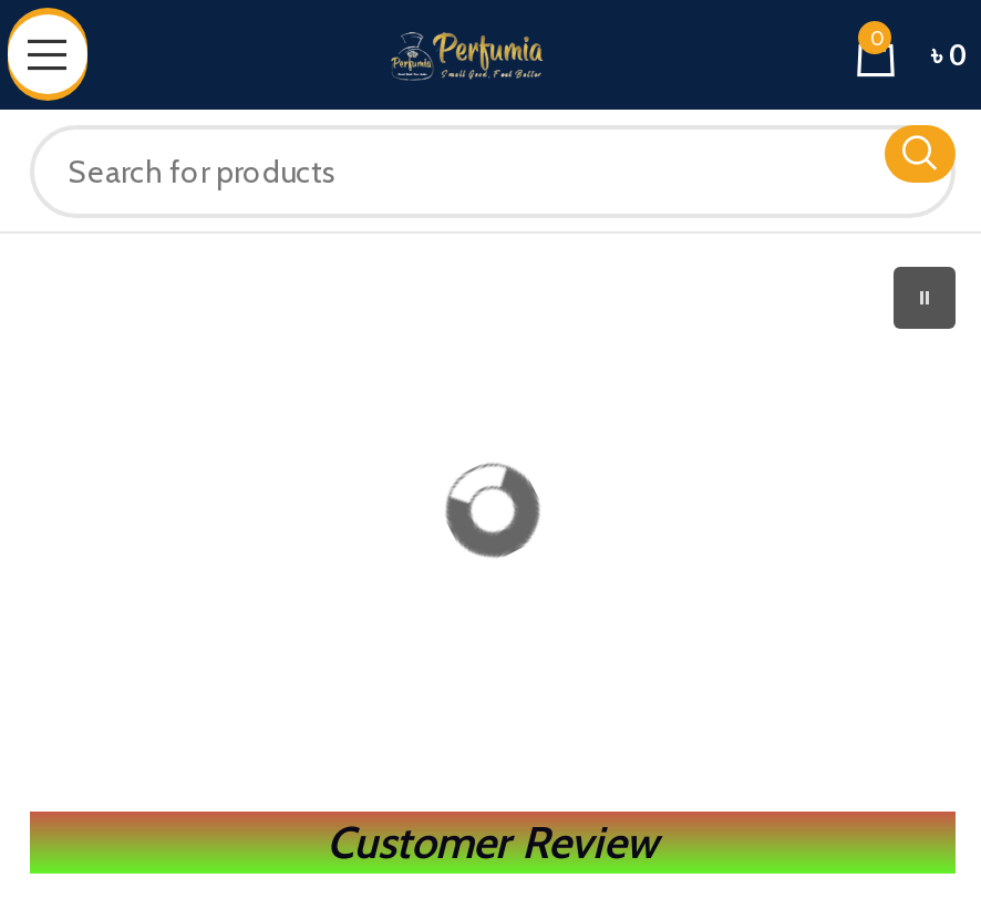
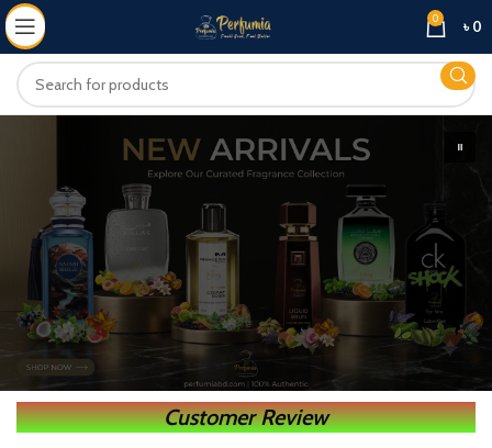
none -> [3,114,489,392] [image]

